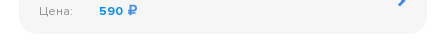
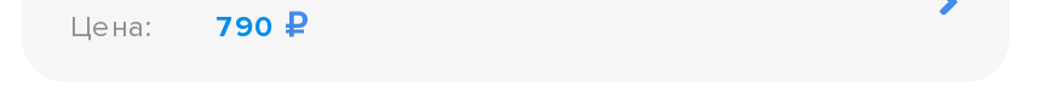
[39,4,123,19] Цена: 590 -> [70,10,274,46] Цена: 790

